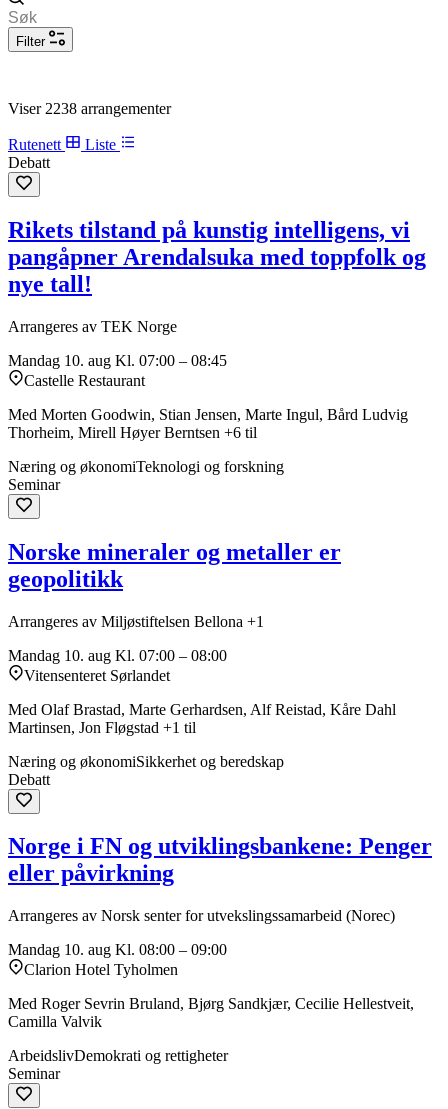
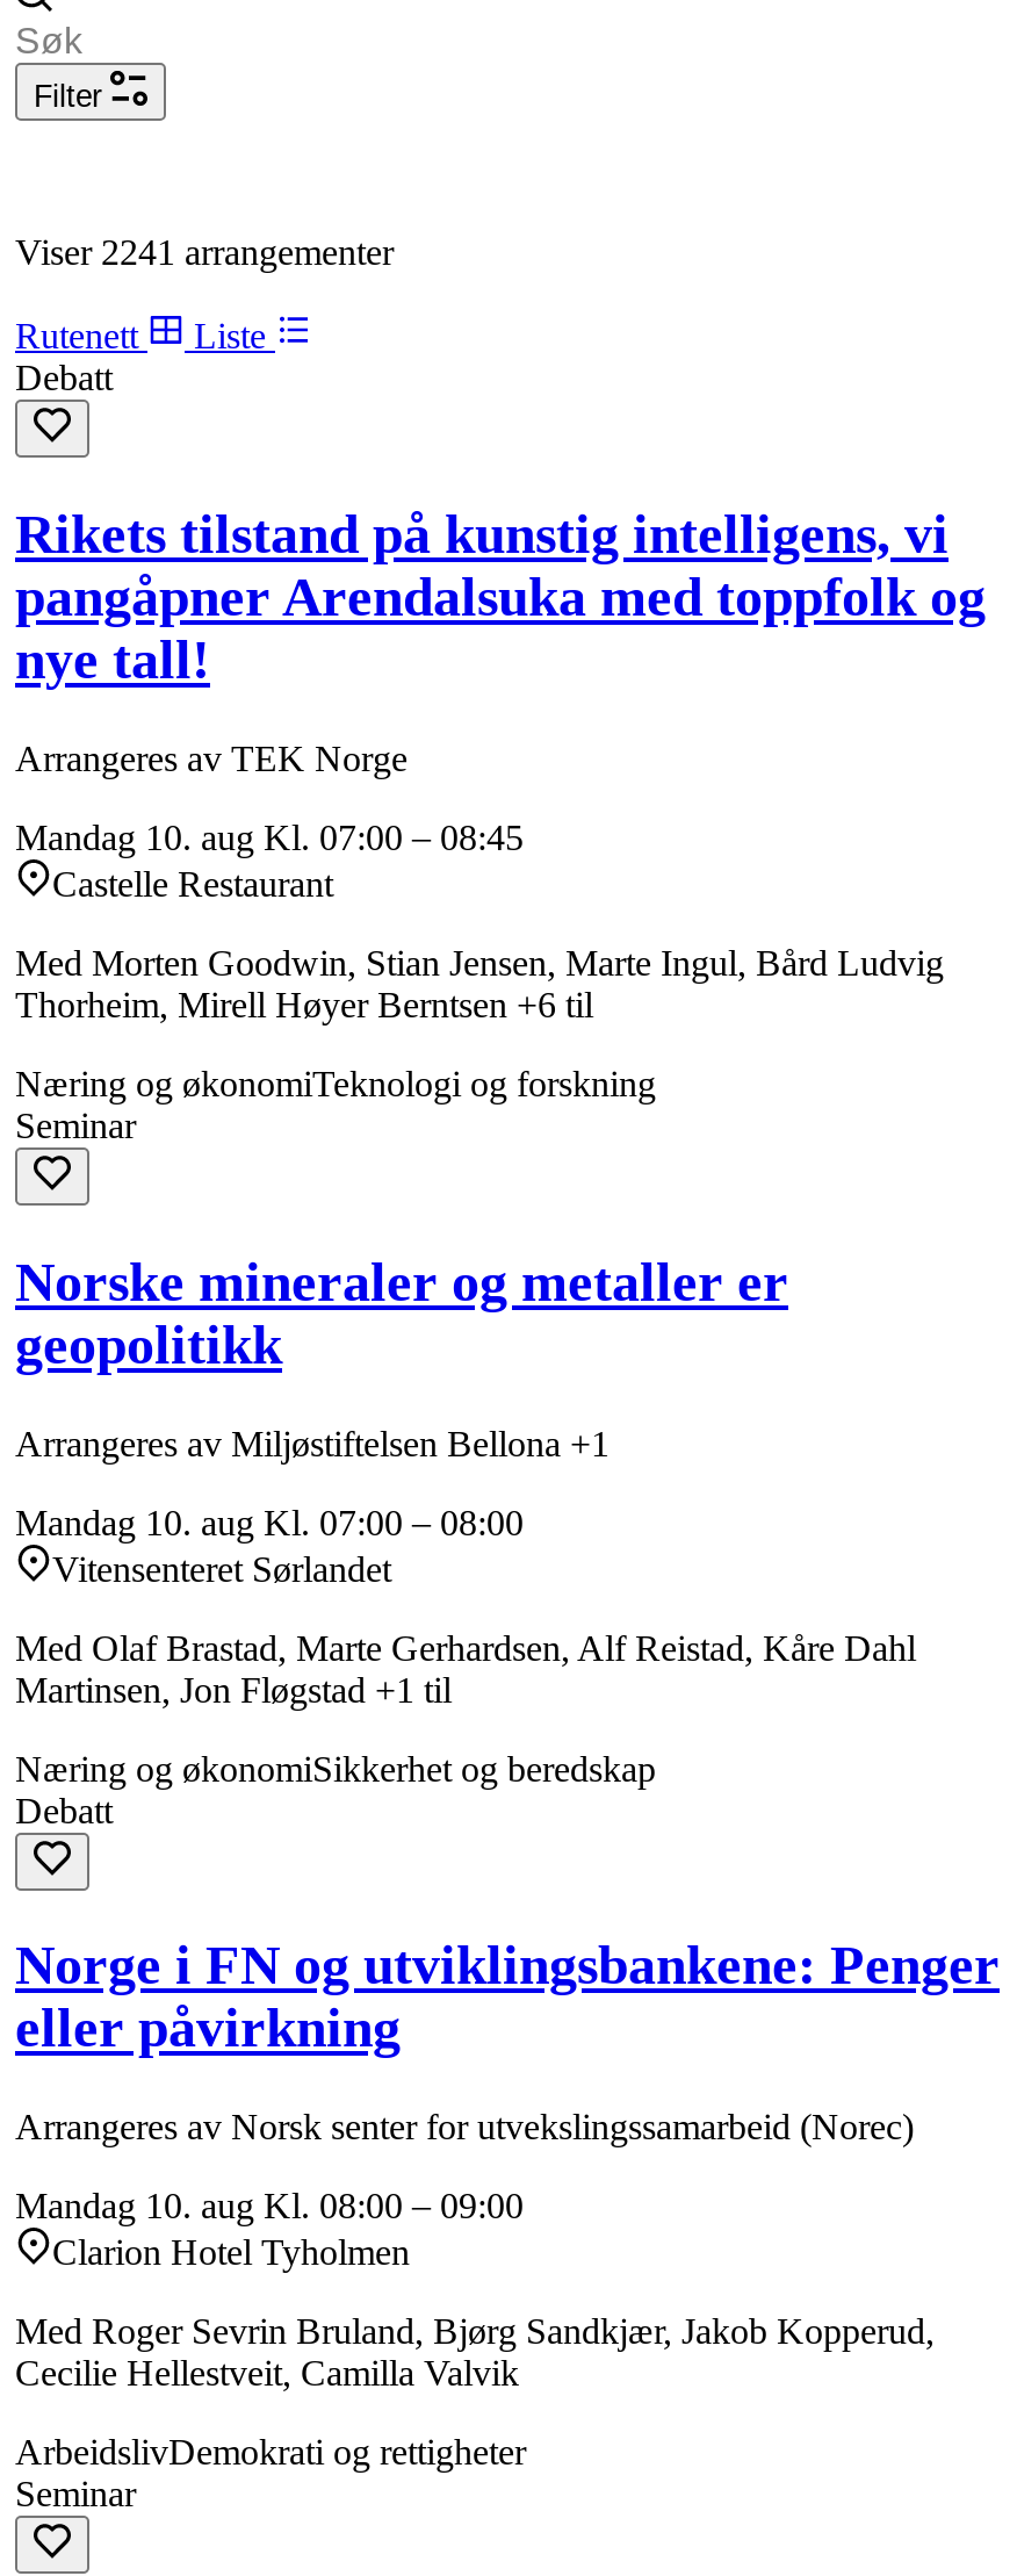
[8,100,171,117] Viser 2238 arrangementer -> [15,232,394,272] Viser 2241 arrangementer
[8,995,414,1030] Med Roger Sevrin Bruland, Bjørg Sandkjær, Cecilie Hellestveit, | Camilla Valvik -> [15,2312,935,2393] Med Roger Sevrin Bruland, Bjørg Sandkjær, Jakob Kopperud, | Cecilie Hellestveit, Camilla Valvik

